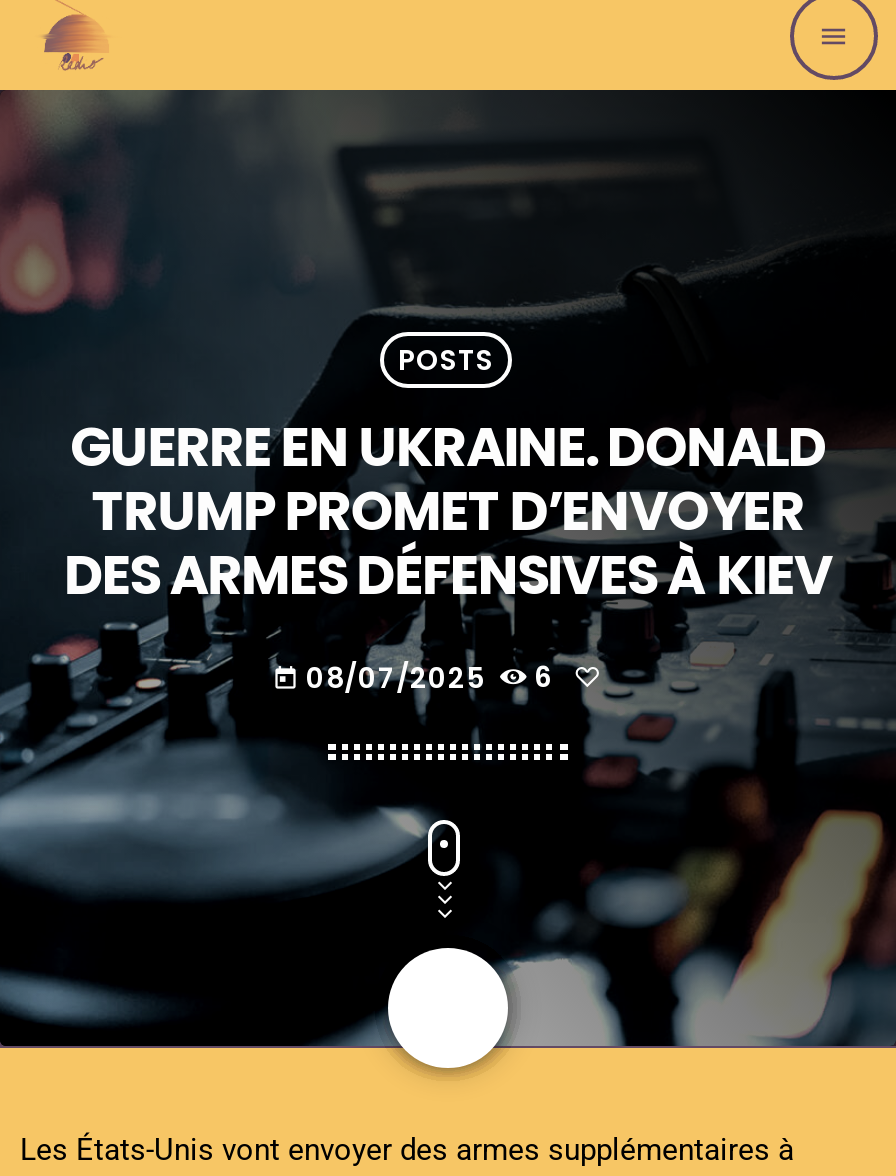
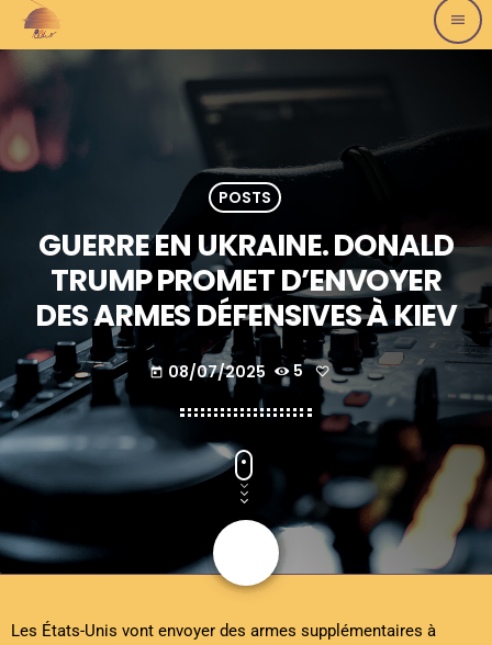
[534,658,558,698] 6 -> [293,361,306,383] 5

